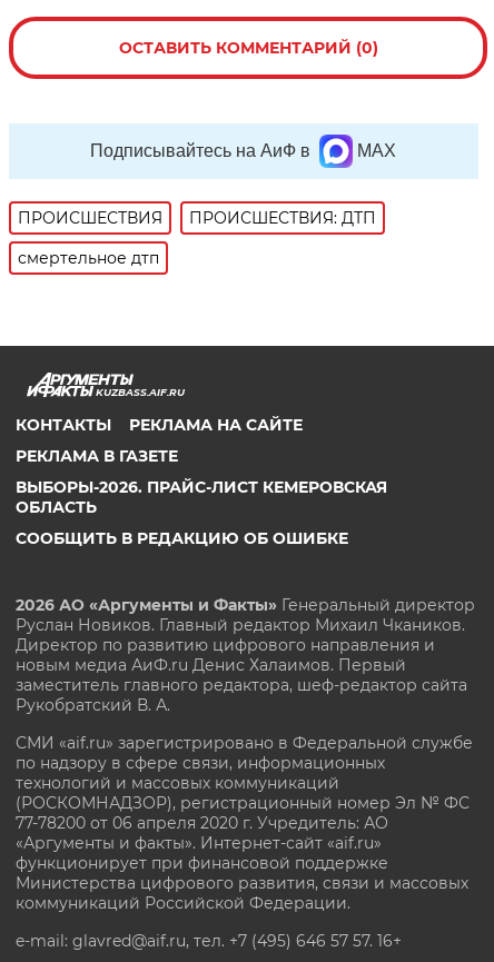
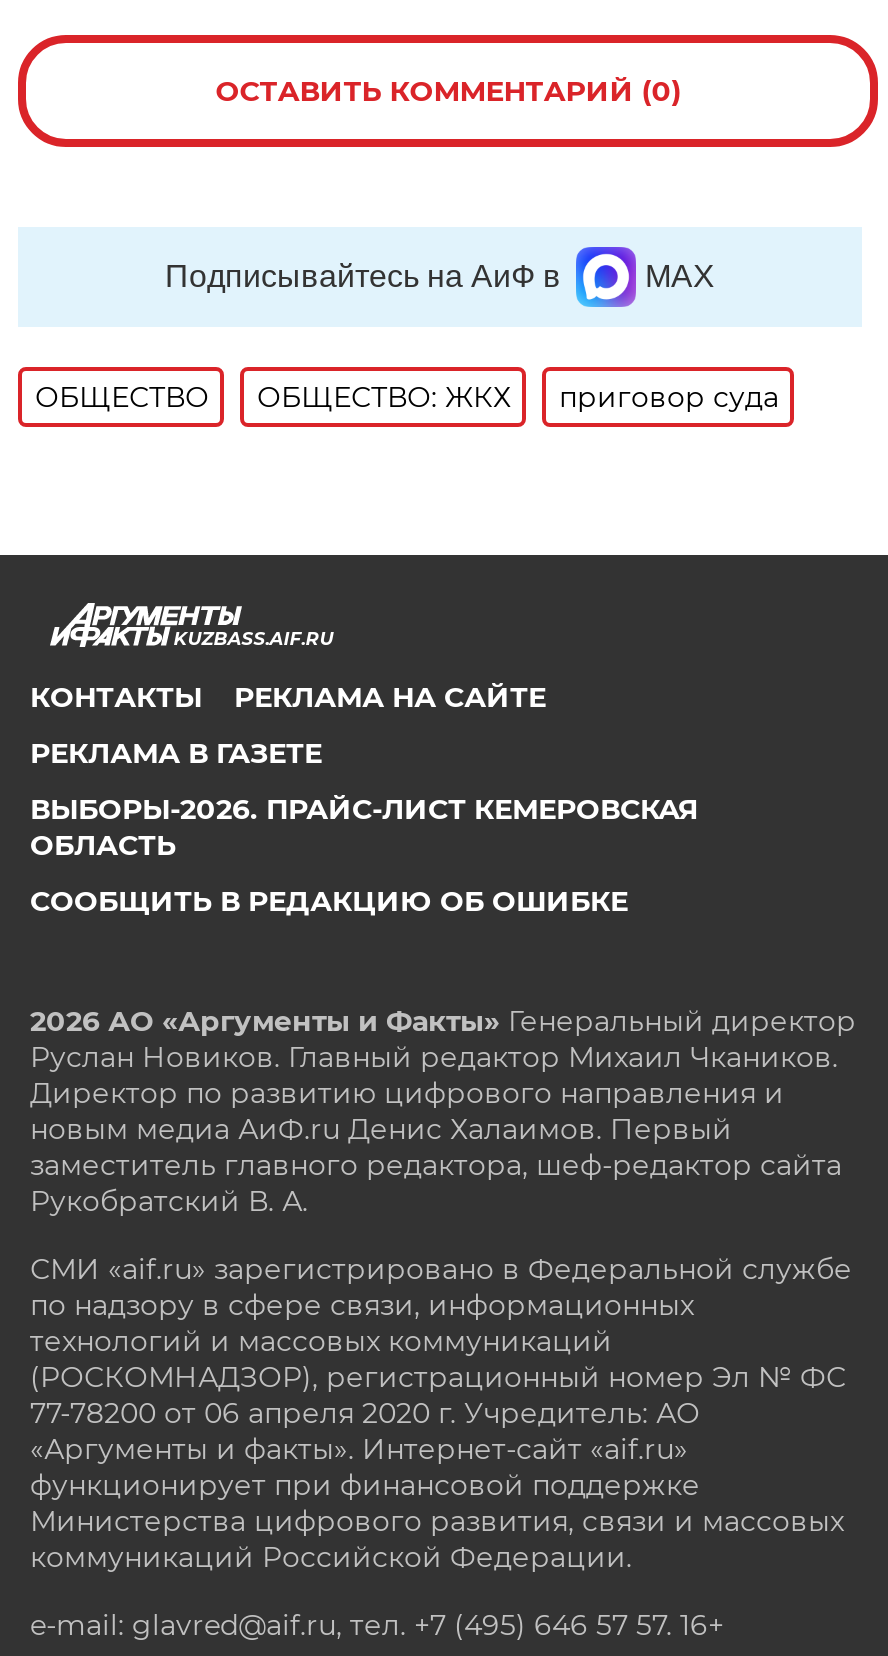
[18,208,377,268] ПРОИСШЕСТВИЯ | ПРОИСШЕСТВИЯ: ДТП | смертельное дтп -> [35,379,779,415] ОБЩЕСТВО | ОБЩЕСТВО: ЖКХ | приговор суда

